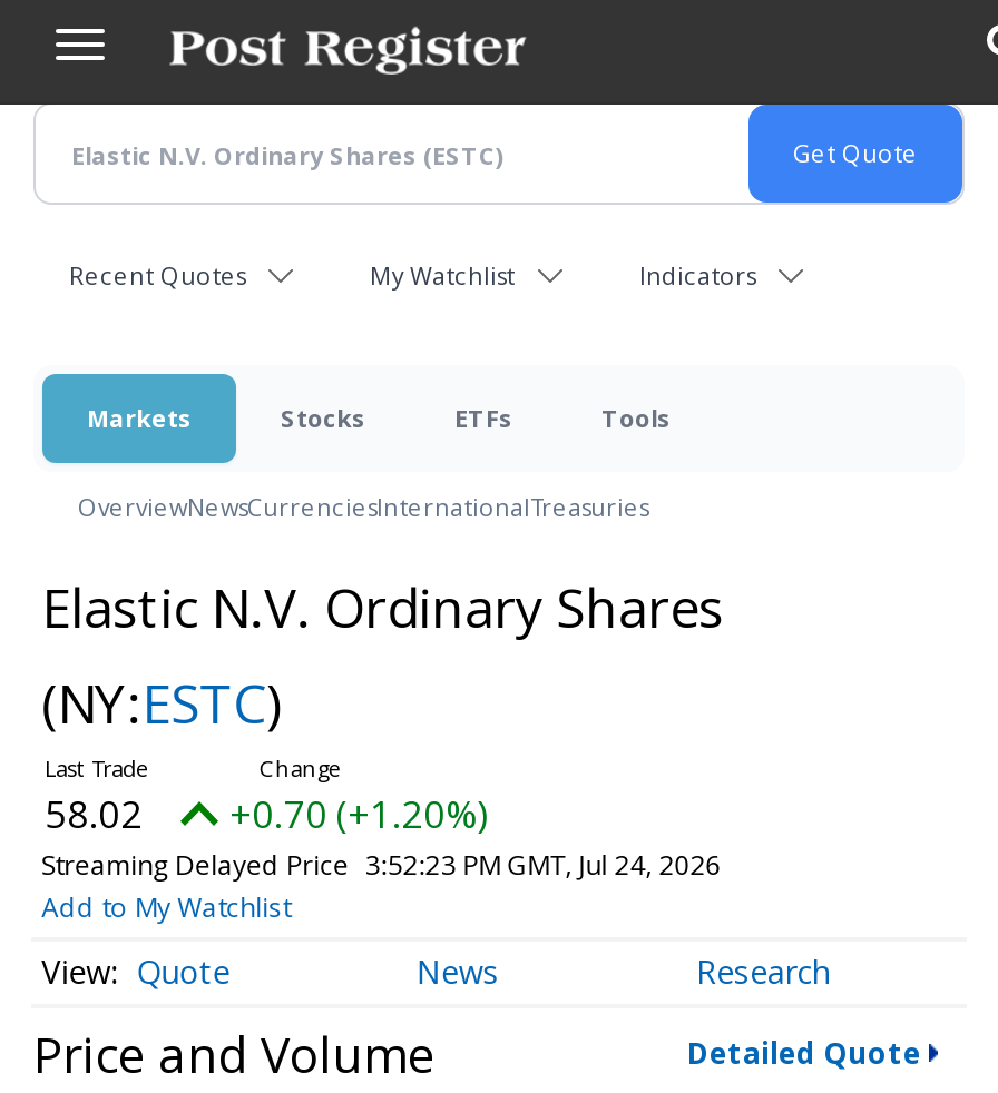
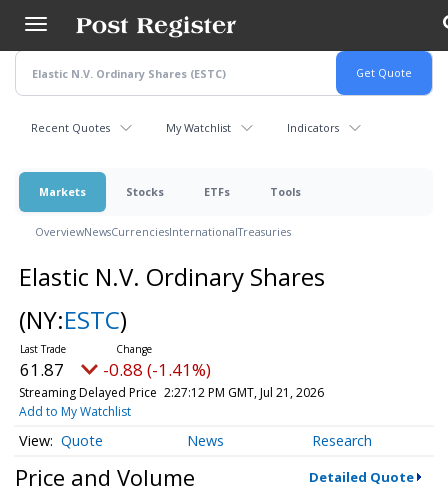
[45,788,143,839] 58.02 -> [20,358,64,381] 61.87
[229,788,488,839] +0.70 (+1.20%) -> [103,358,211,381] -0.88 (-1.41%)
[41,846,721,884] Streaming Delayed Price 3:52:23 PM GMT, Jul 24, 2026 -> [19,384,324,401] Streaming Delayed Price 2:27:12 PM GMT, Jul 21, 2026

